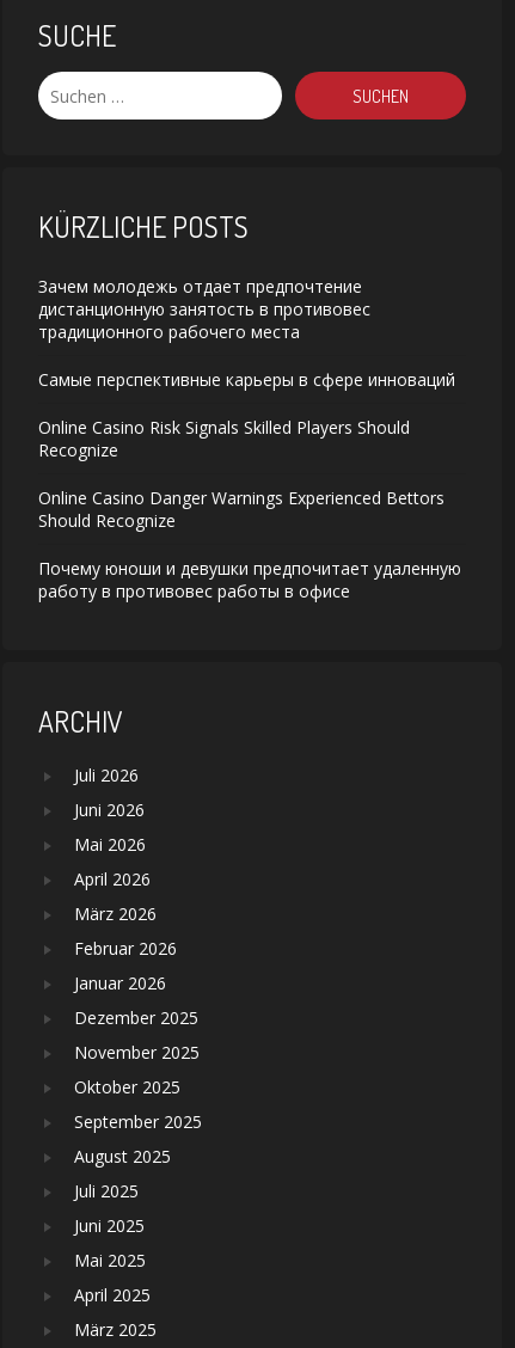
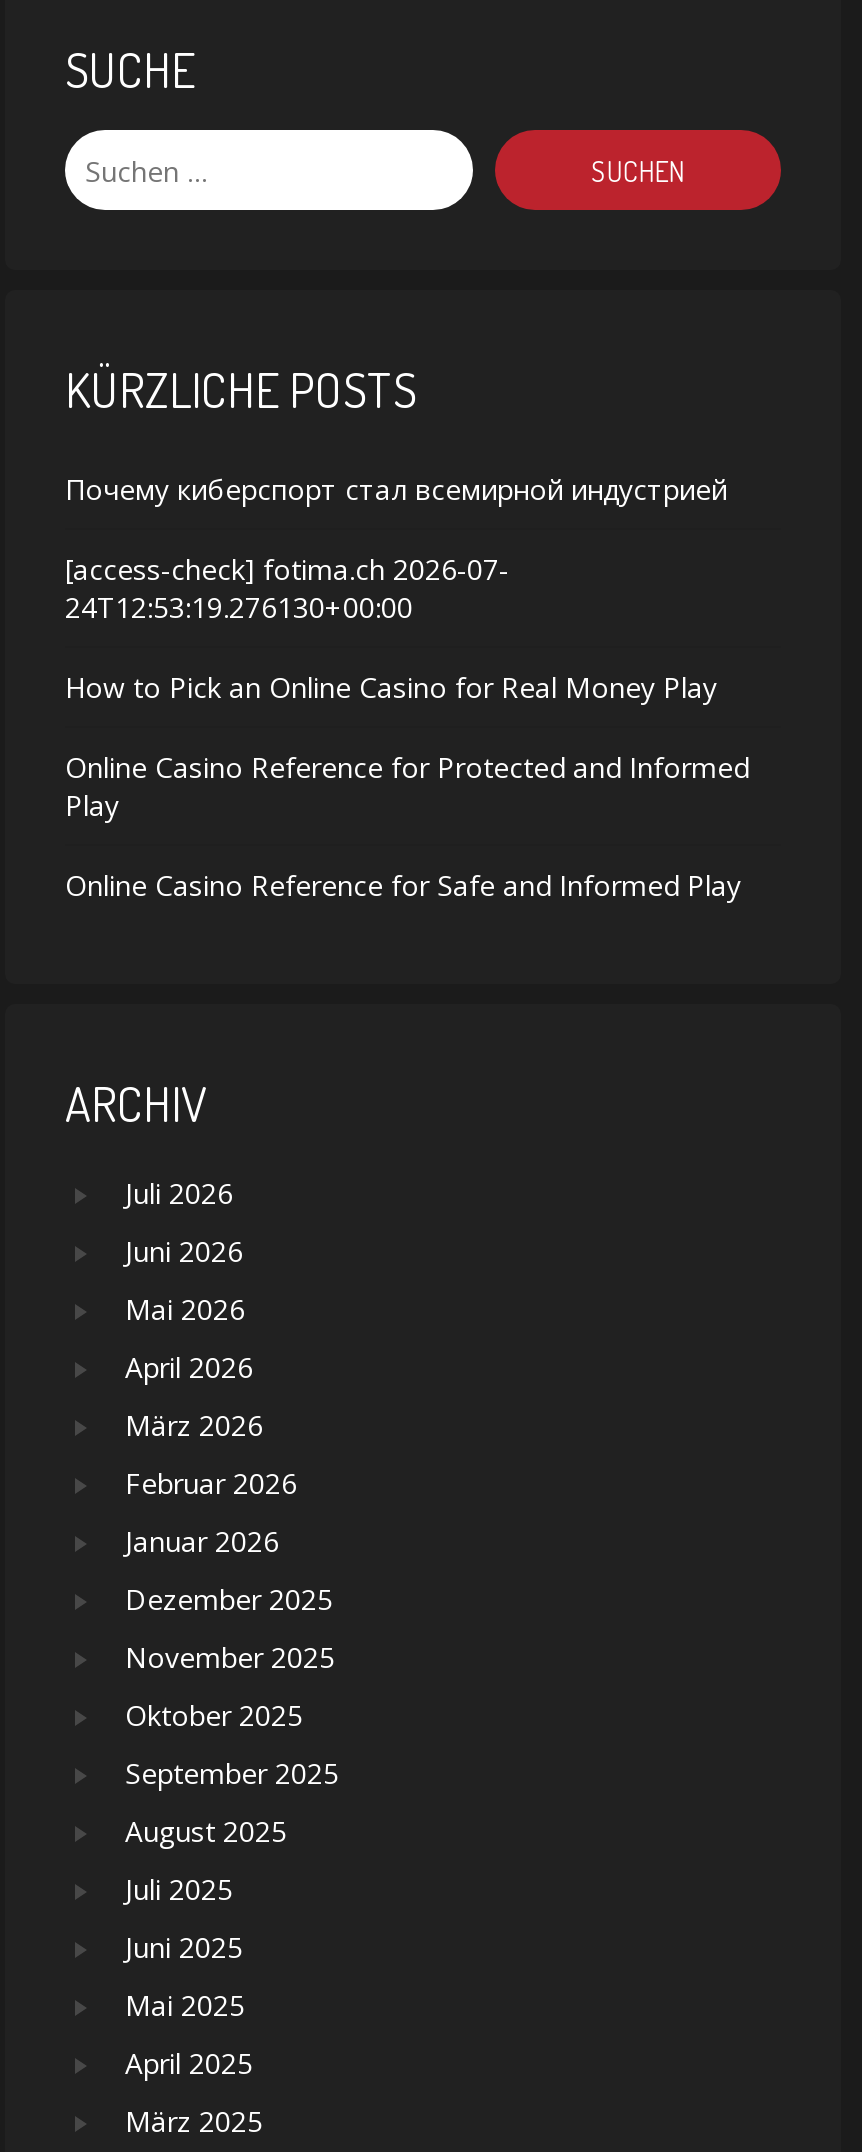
[38,275,370,343] Зачем молодежь отдает предпочтение | дистанционную занятость в противовес | традиционного рабочего места -> [65,470,727,508] Почему киберспорт стал всемирной индустрией
[38,368,455,391] Самые перспективные карьеры в сфере инноваций -> [65,550,509,626] [access-check] fotima.ch 2026-07- | 24T12:53:19.276130+00:00
[38,416,410,461] Online Casino Risk Signals Skilled Players Should | Recognize -> [65,668,717,706] How to Pick an Online Casino for Real Money Play
[38,486,445,532] Online Casino Danger Warnings Experienced Bettors | Should Recognize -> [65,748,749,824] Online Casino Reference for Protected and Informed | Play
[38,557,461,602] Почему юноши и девушки предпочитает удаленную | работу в противовес работы в офисе -> [65,866,741,904] Online Casino Reference for Safe and Informed Play

